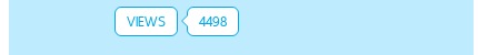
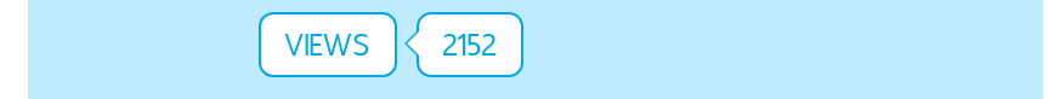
[126,8,226,32] VIEWS 4498 -> [285,16,496,69] VIEWS 2152

